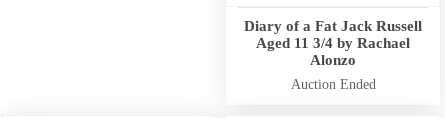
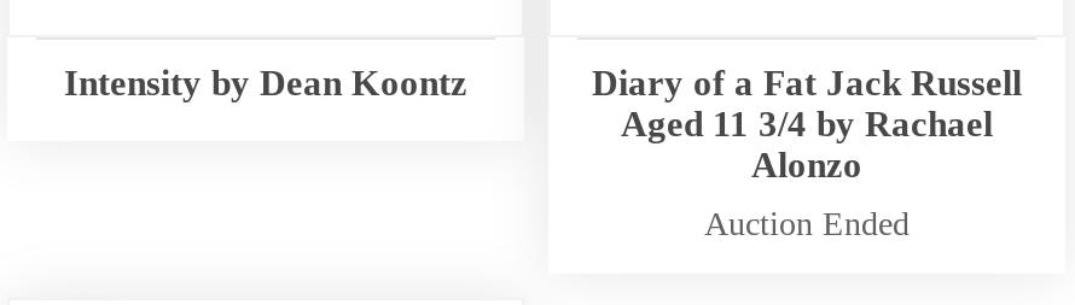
none -> [64,65,467,103] Intensity by Dean Koontz

